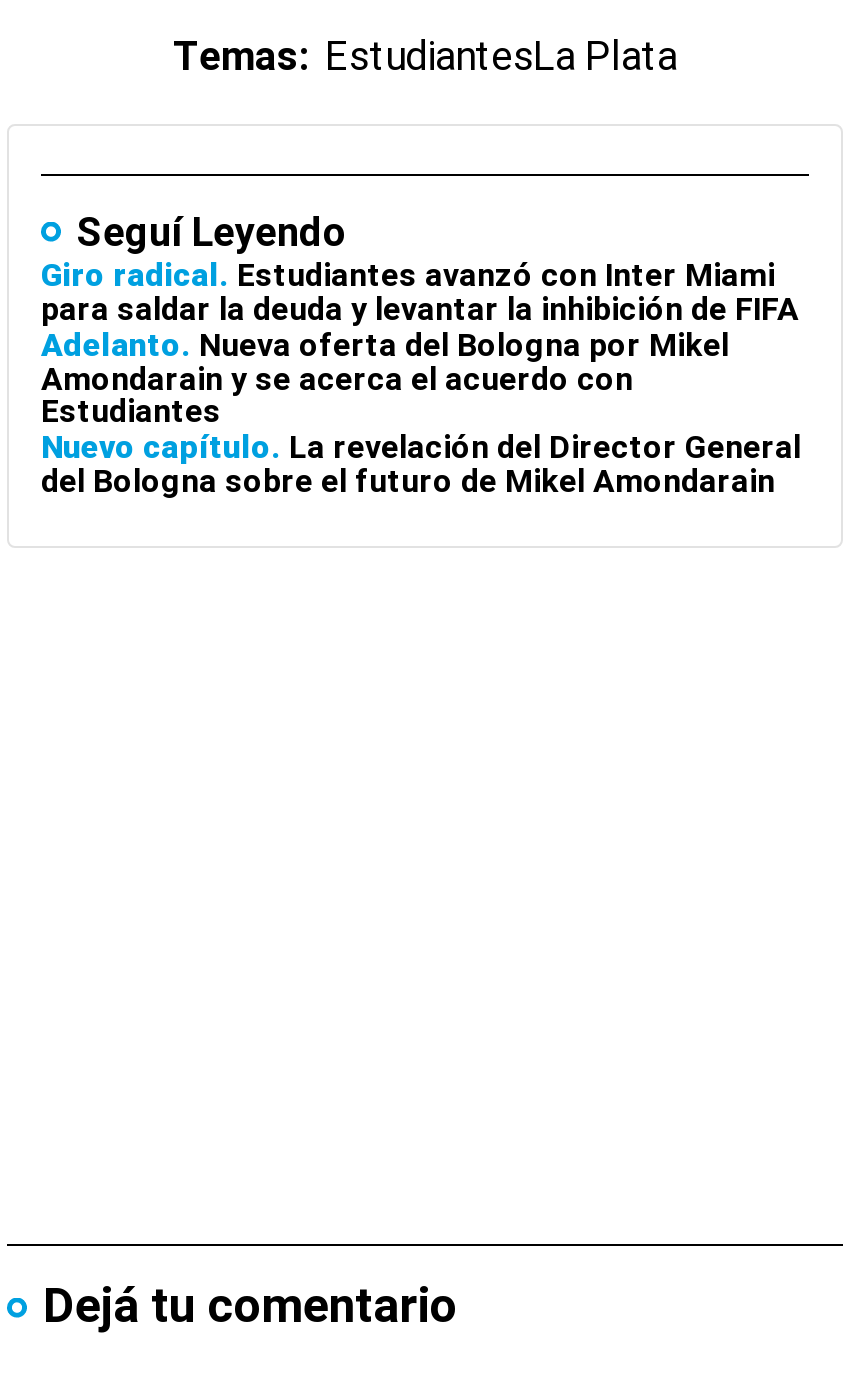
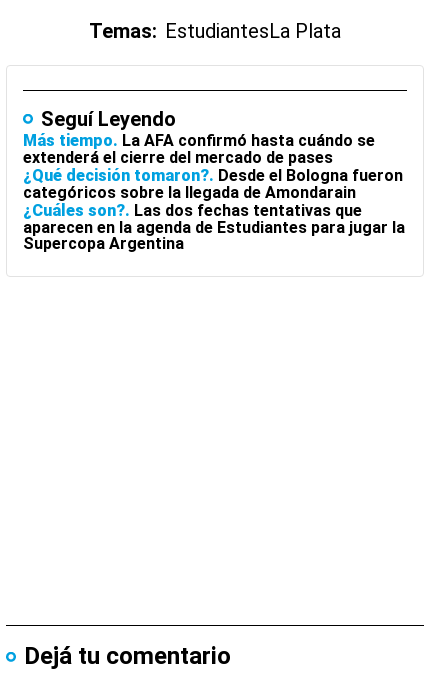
[41,256,801,500] Giro radical Estudiantes avanzó con Inter Miami | para saldar la deuda y levantar la inhibición de FIFA | Adelanto Nueva oferta del Bologna por Mikel | Amondarain y se acerca el acuerdo con | Estudiantes | Nuevo capítulo La revelación del Director General | del Bologna sobre el futuro de Mikel Amondarain -> [23,131,405,253] Más tiempo La AFA confirmó hasta cuándo se | extenderá el cierre del mercado de pases | ¿Qué decisión tomaron? Desde el Bologna fueron | categóricos sobre la llegada de Amondarain | ¿Cuáles son? Las dos fechas tentativas que | aparecen en la agenda de Estudiantes para jugar la | Supercopa Argentina

